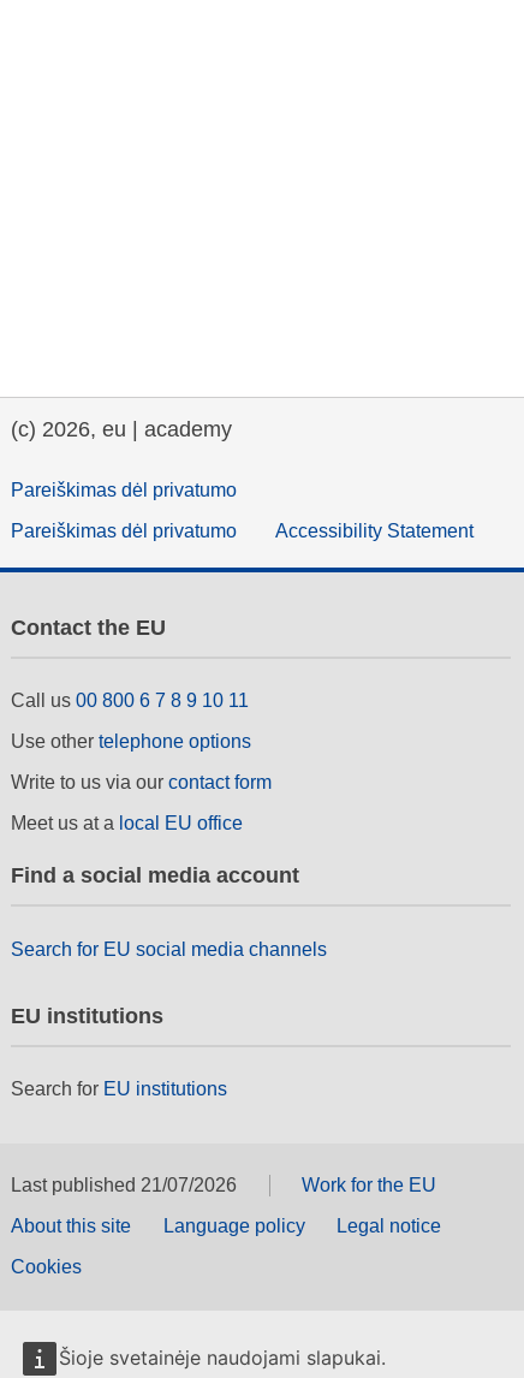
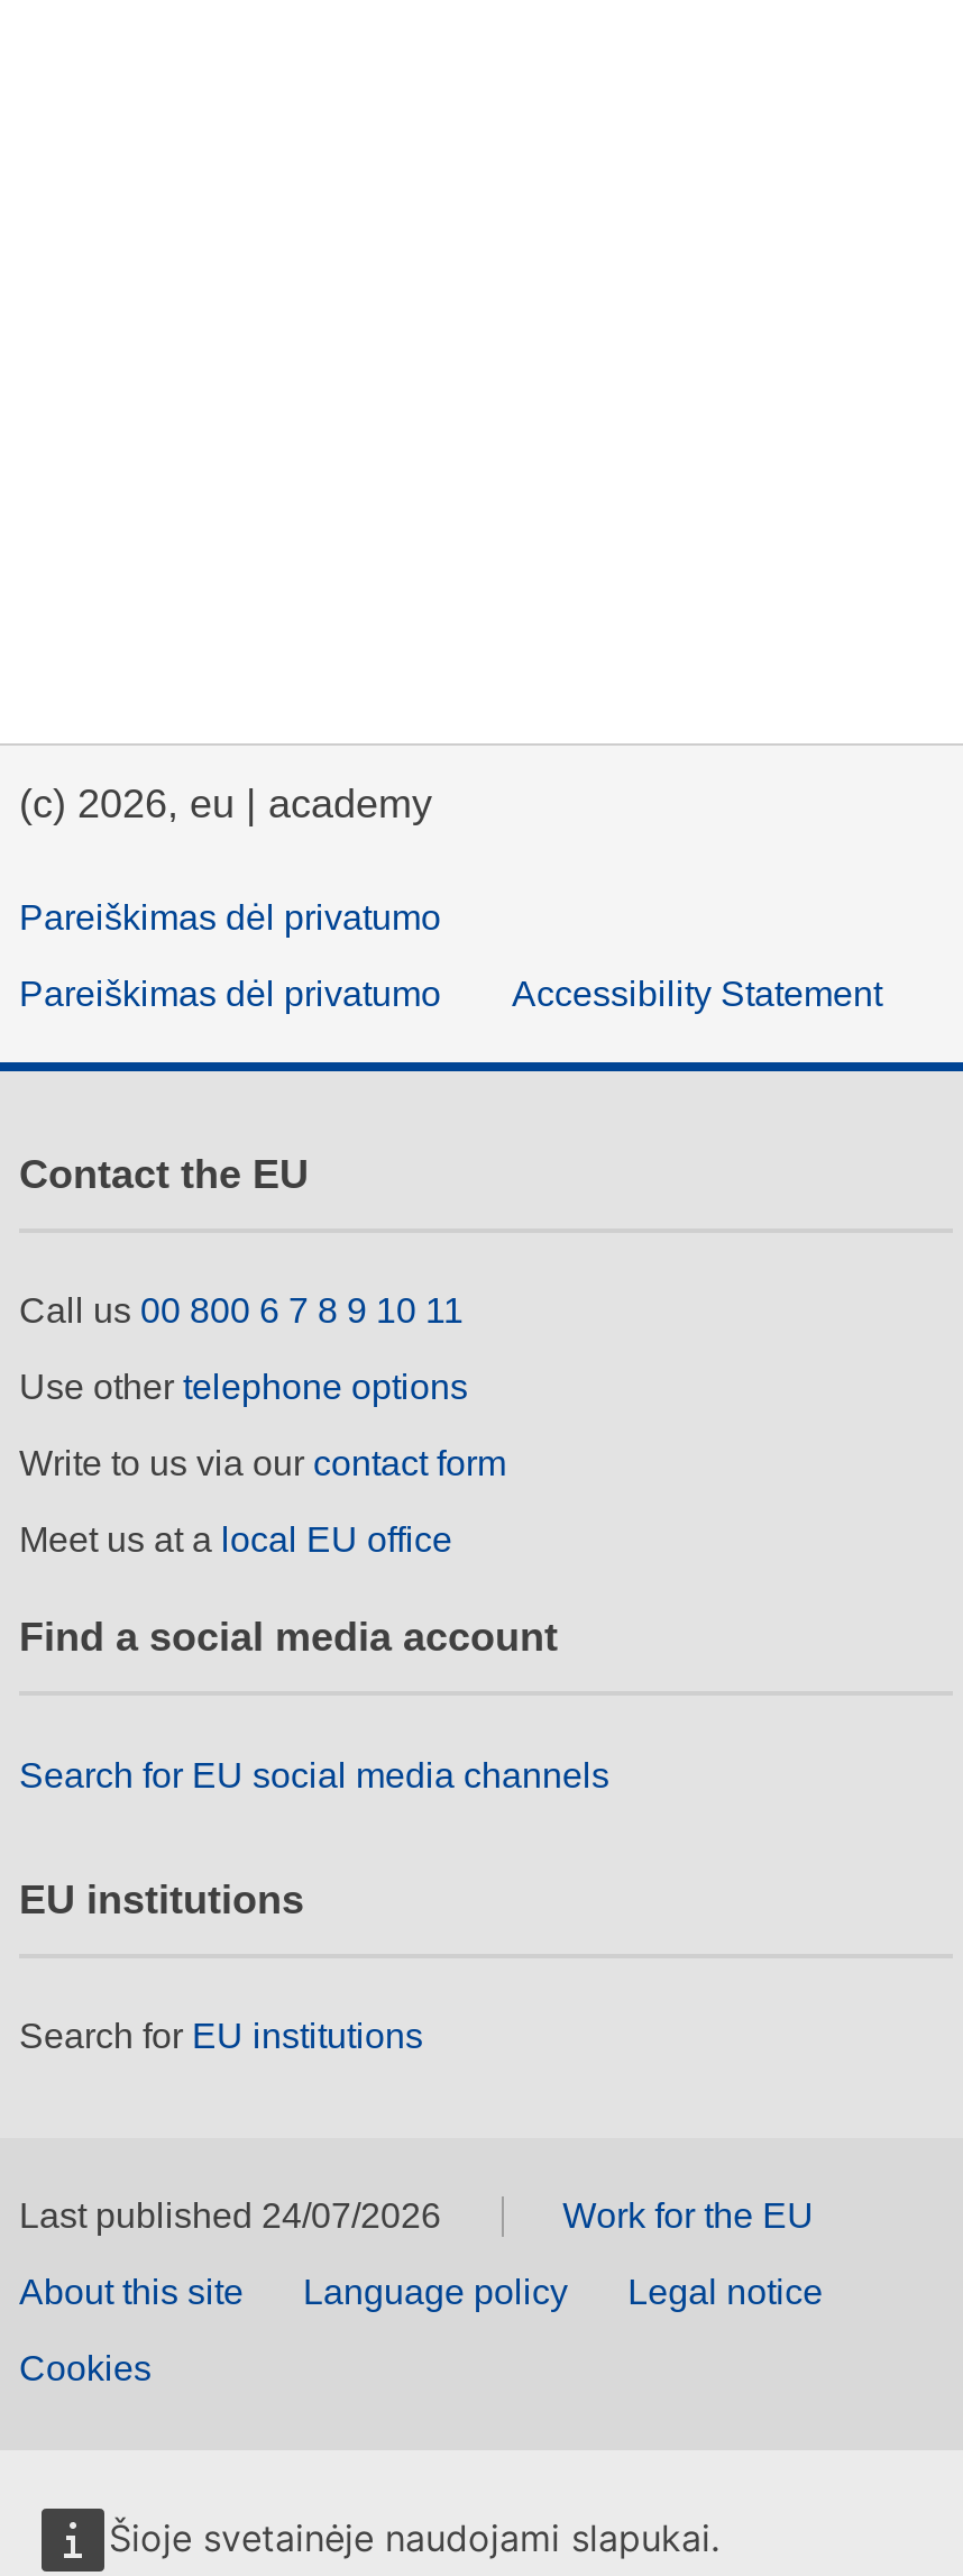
[11,1175,237,1196] Last published 21/07/2026 -> [19,2198,441,2236] Last published 24/07/2026

